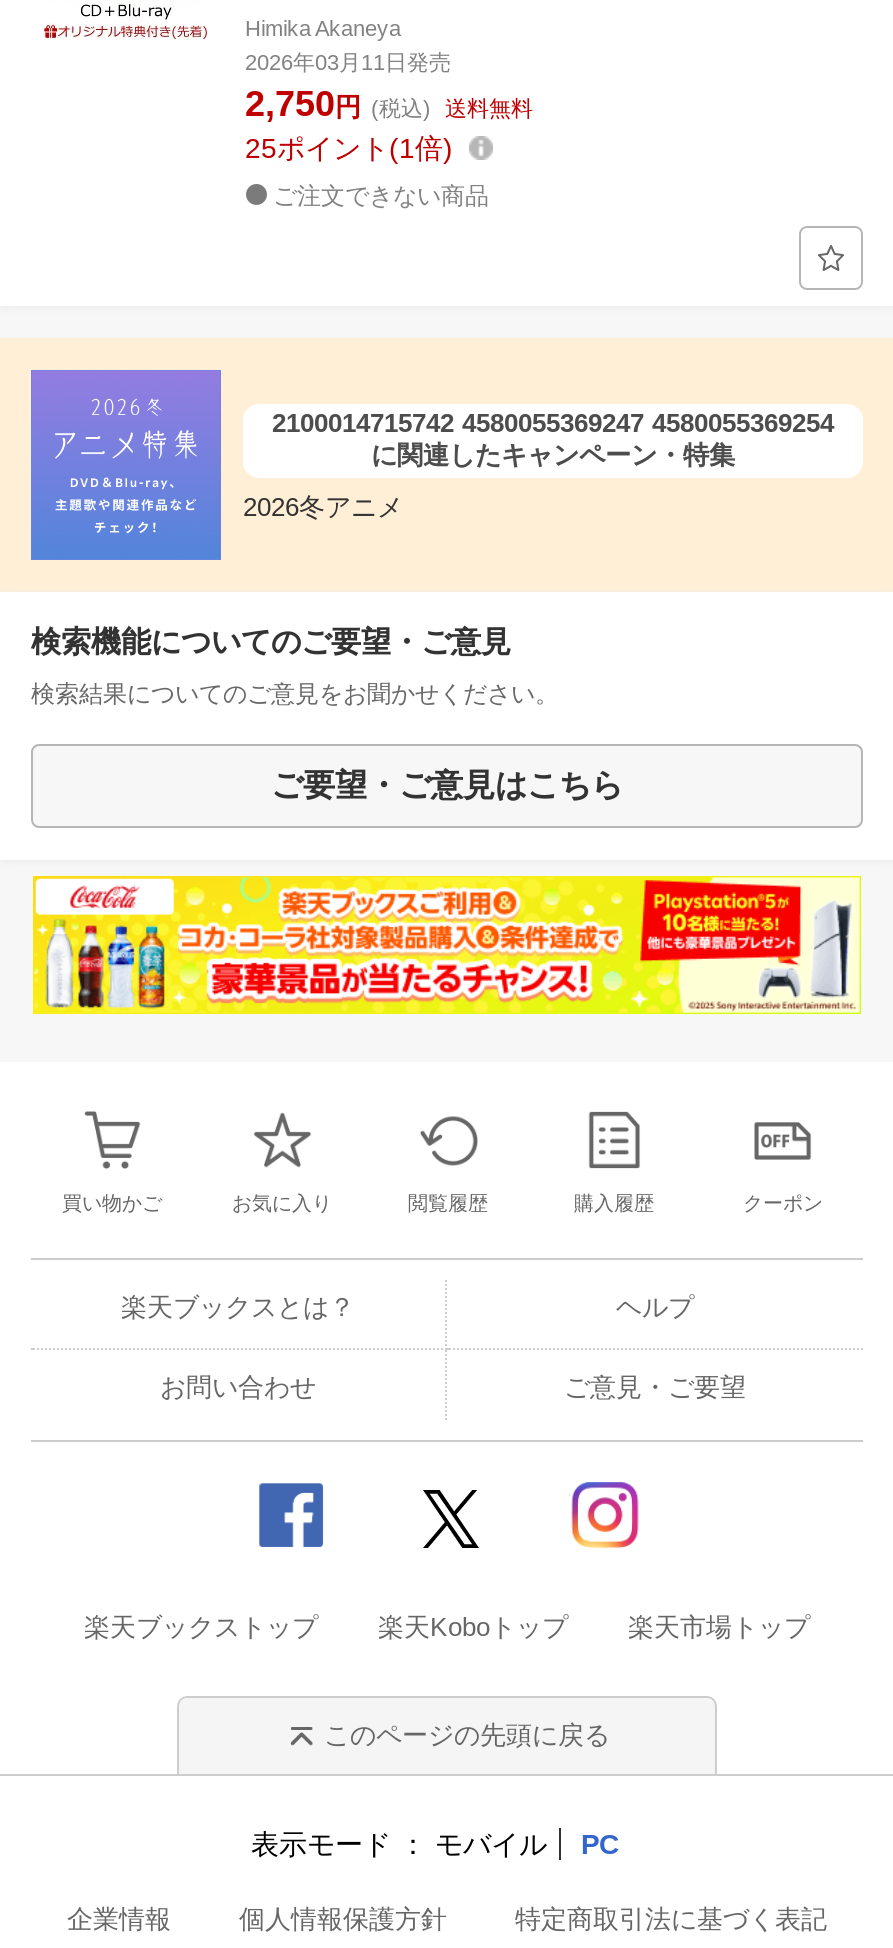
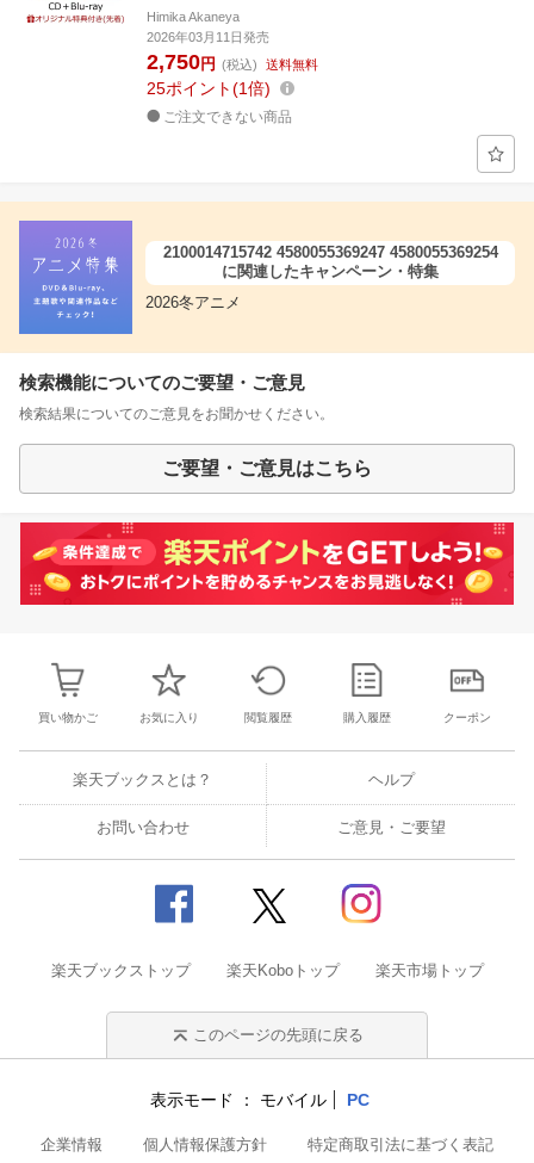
[31,874,863,1016] [image] -> [19,521,515,606] [image]

